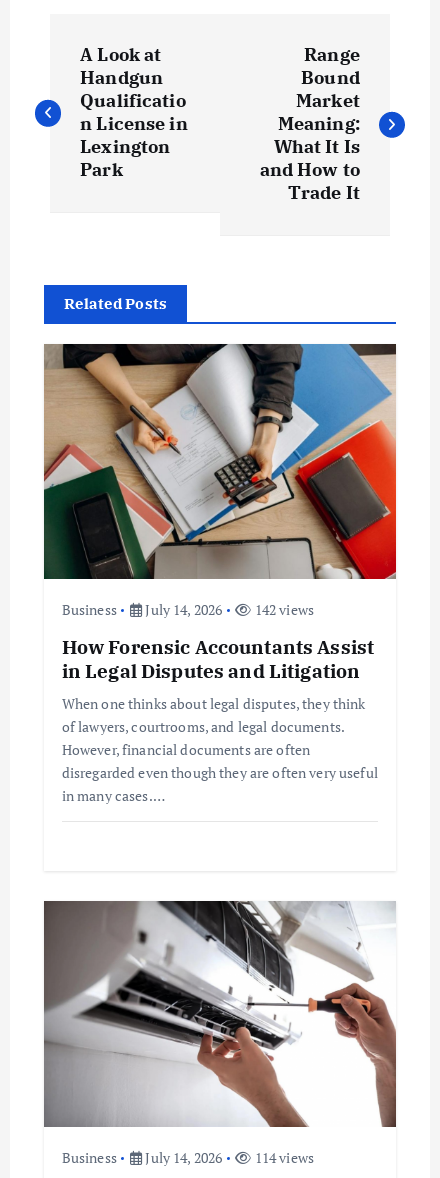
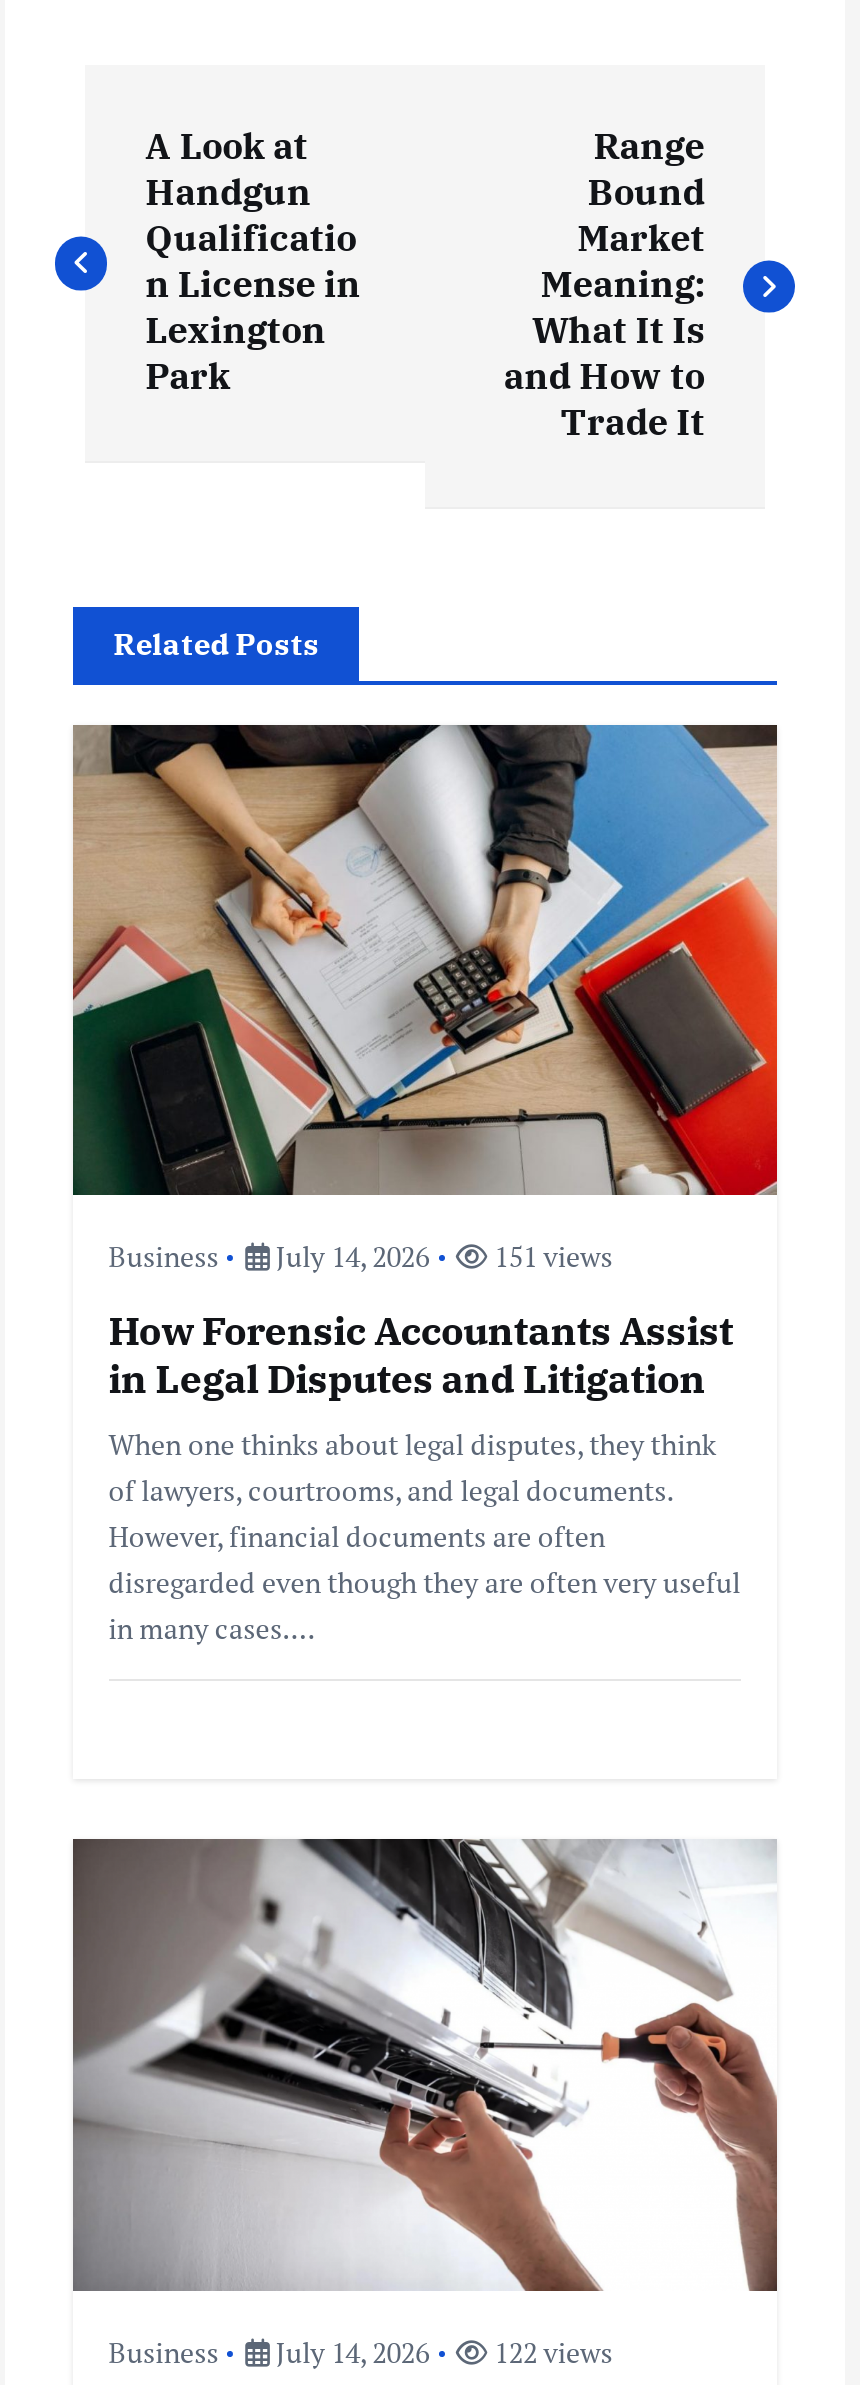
[251,600,314,619] 142 views -> [488,1237,613,1275] 151 views
[62,1148,314,1167] Business July 14, 2026 114 views -> [109,2334,613,2372] Business July 14, 2026 122 views

